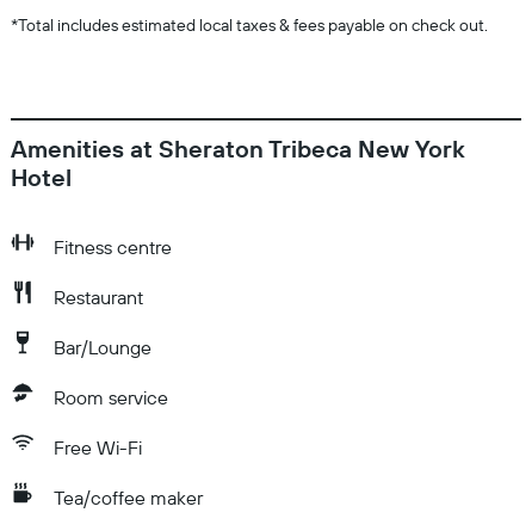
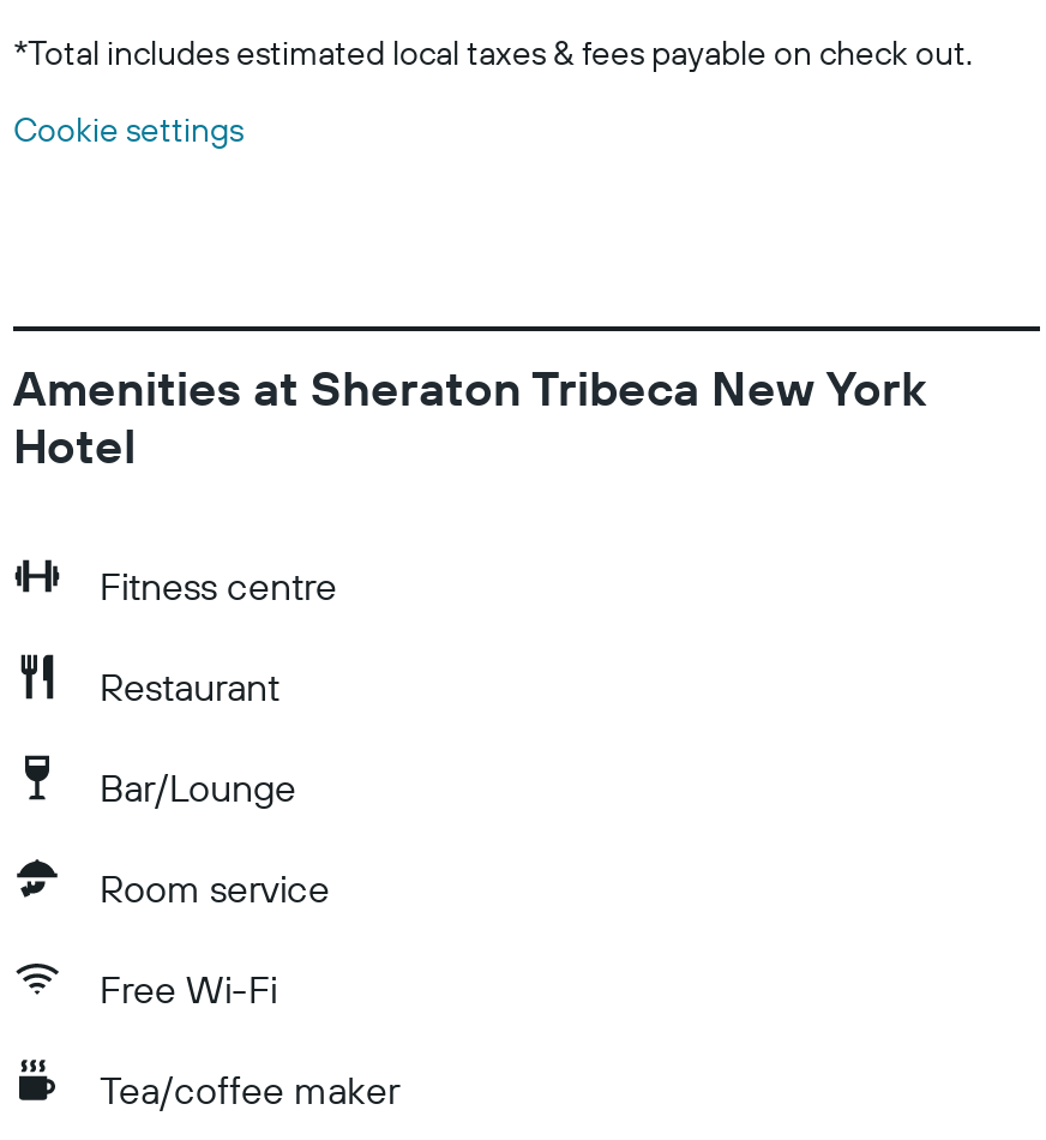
none -> [13,108,244,151] Cookie settings

